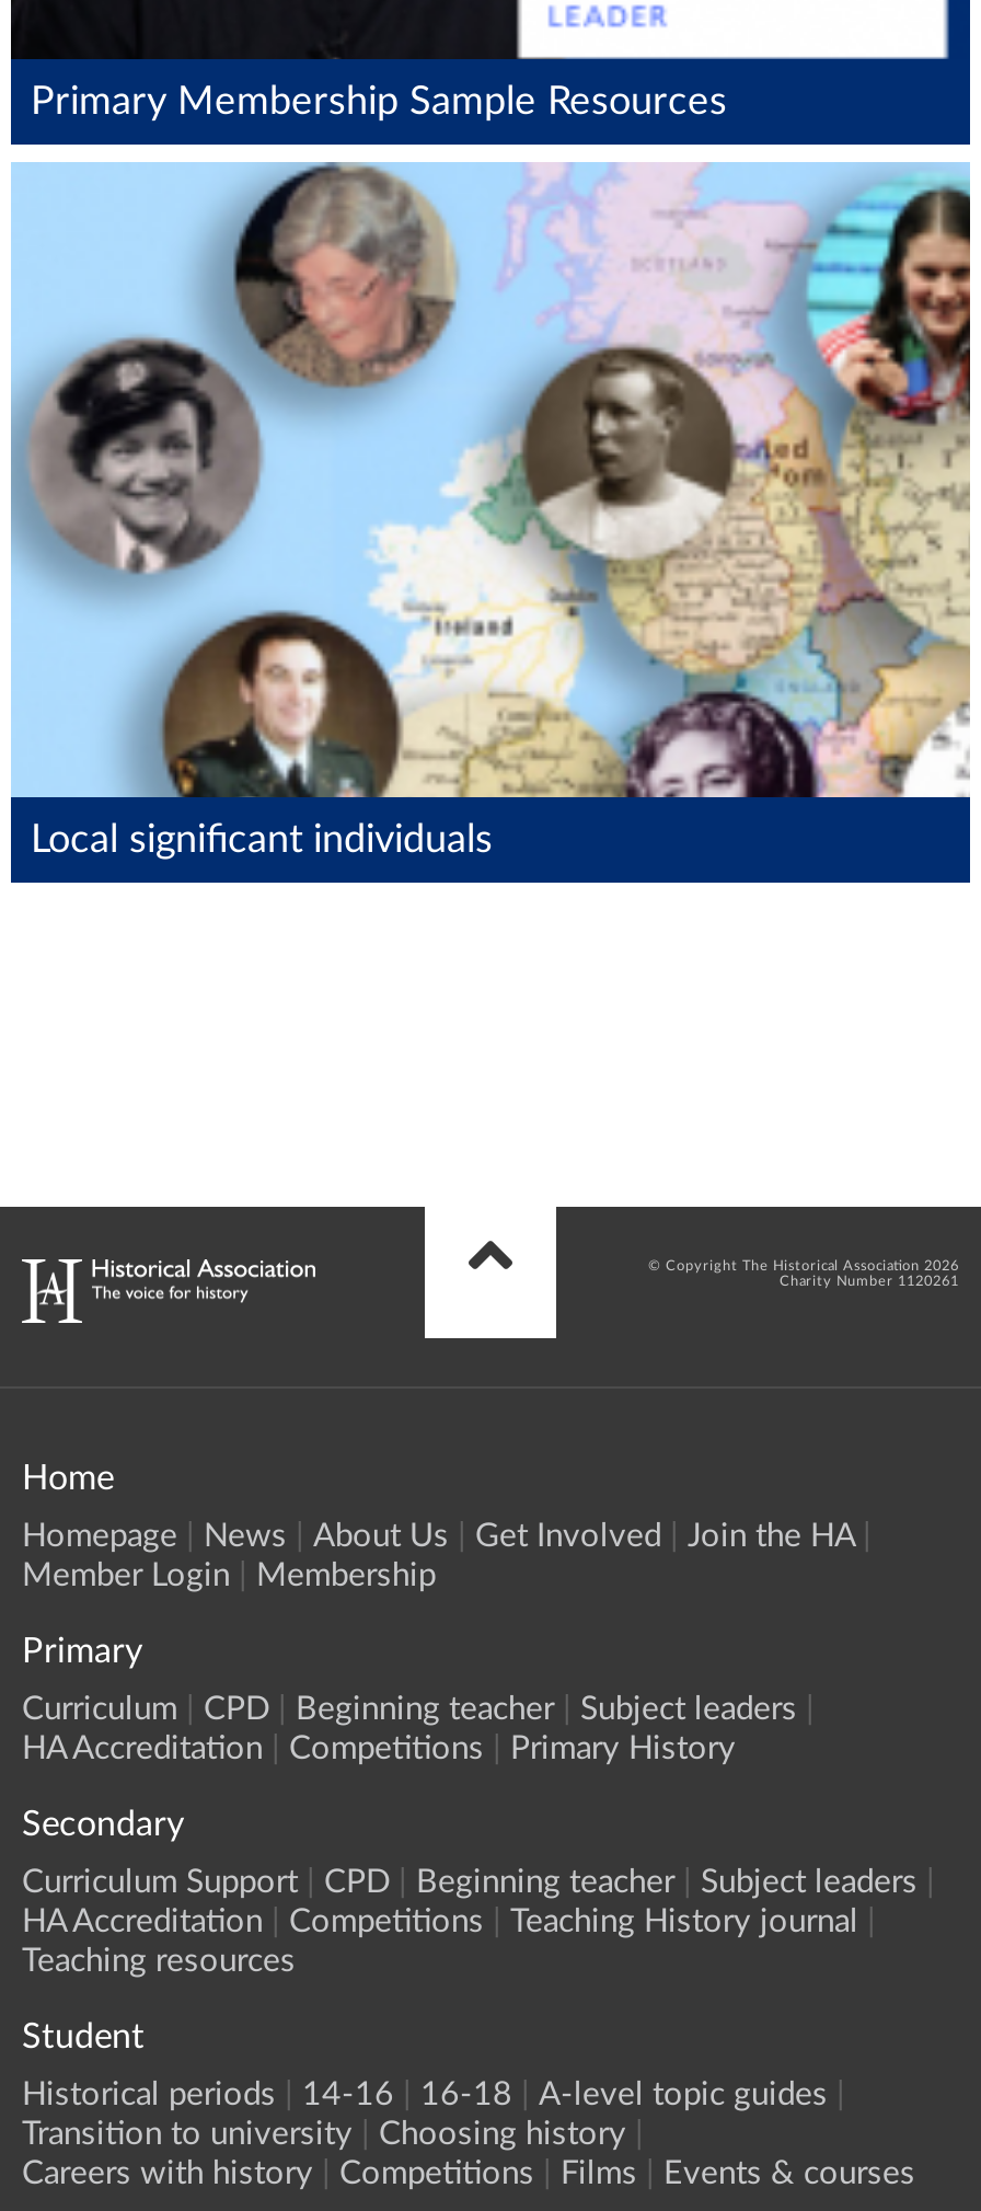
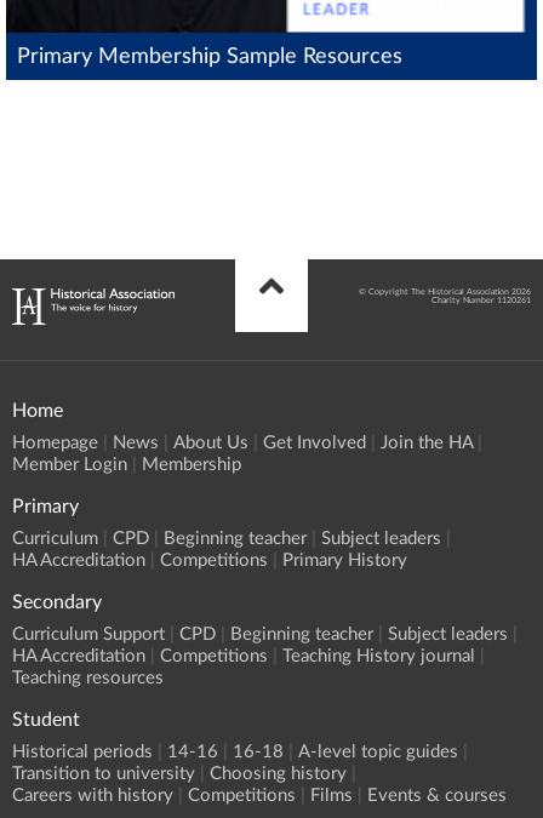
[11,160,972,857] [image] | Local significant individuals -> none

